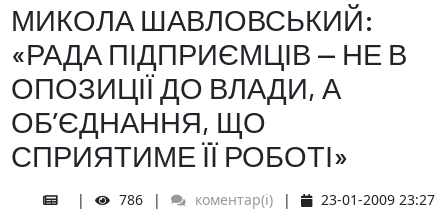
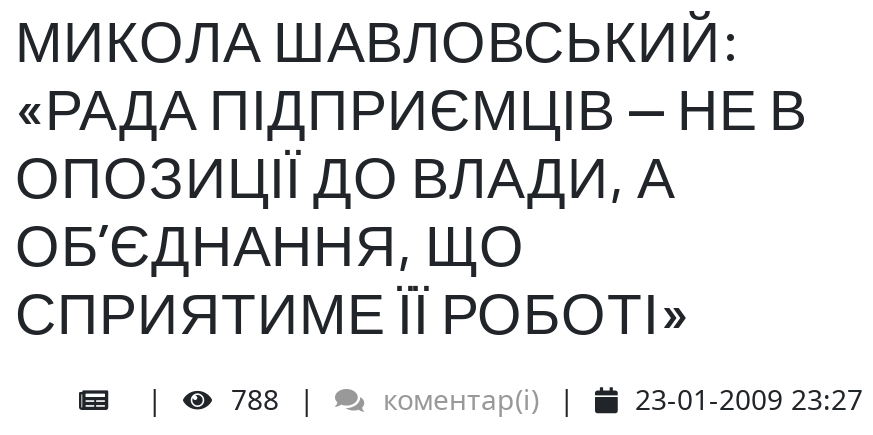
[115,190,143,209] 786 -> [223,380,279,418] 788

